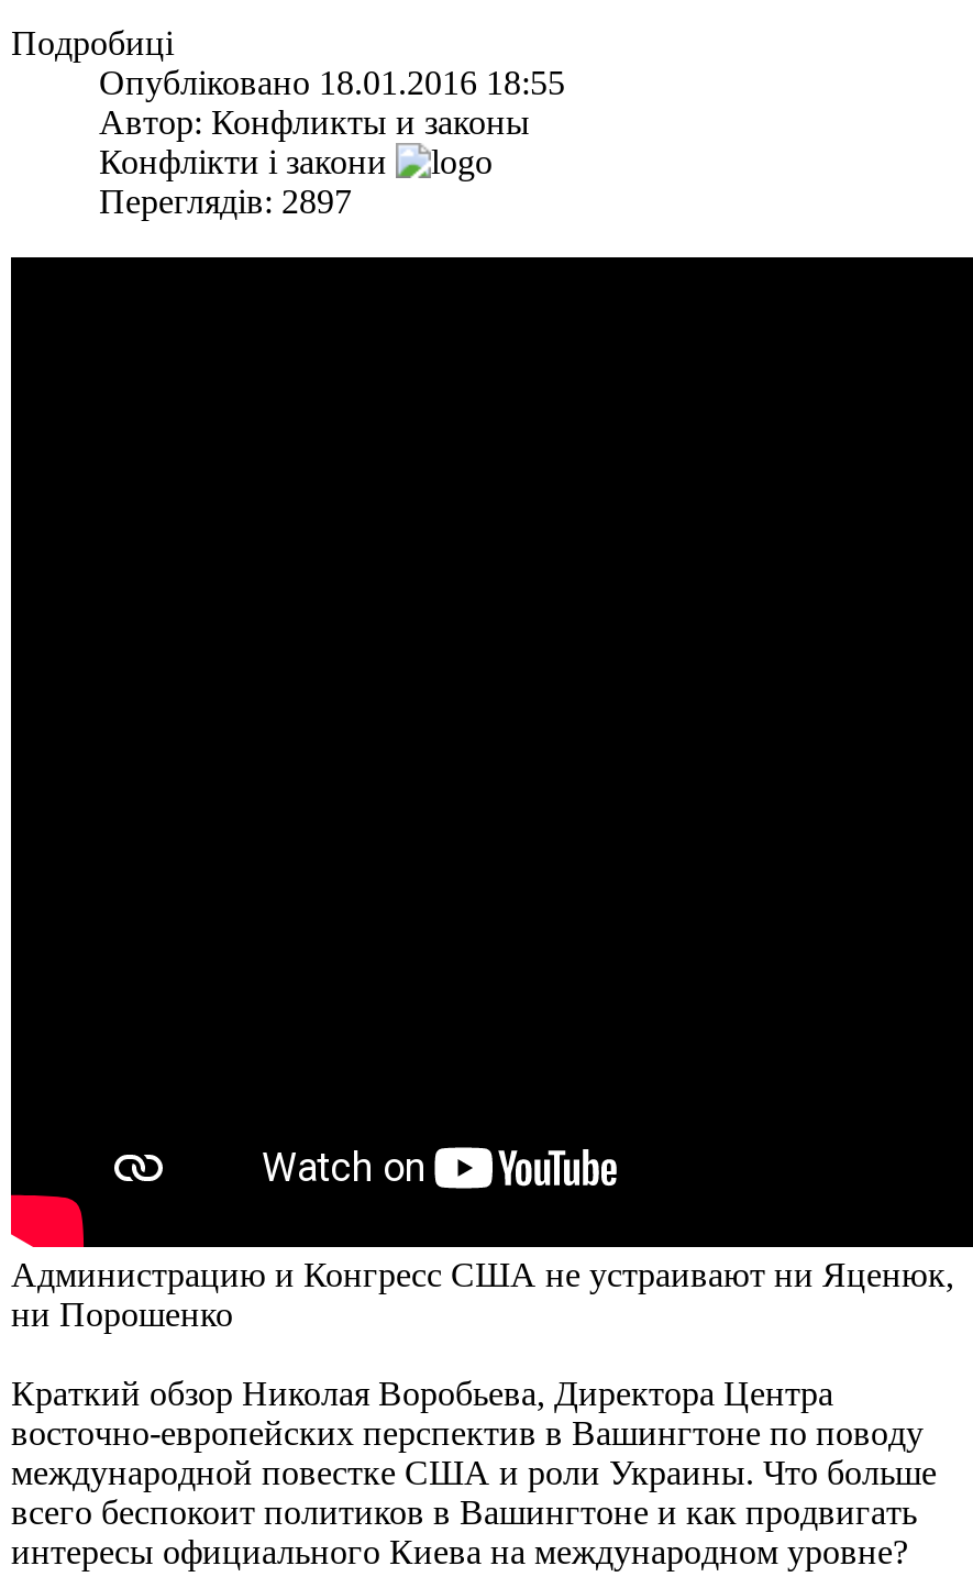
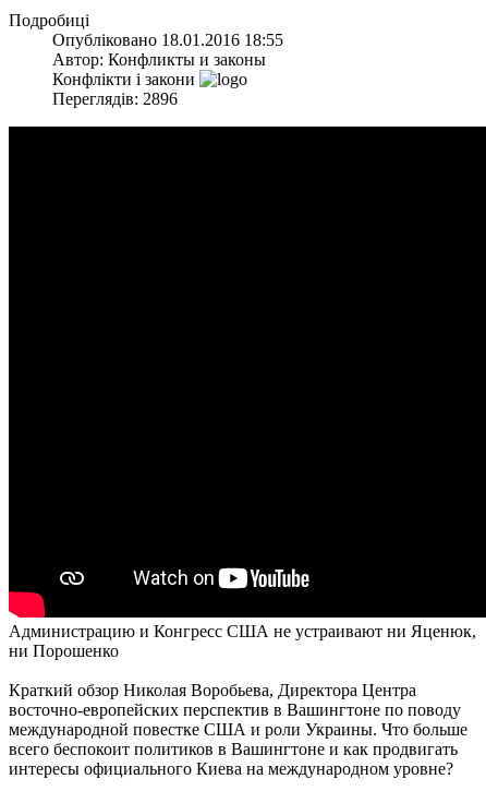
[99,182,352,220] Переглядів: 2897 -> [52,89,178,108] Переглядів: 2896

